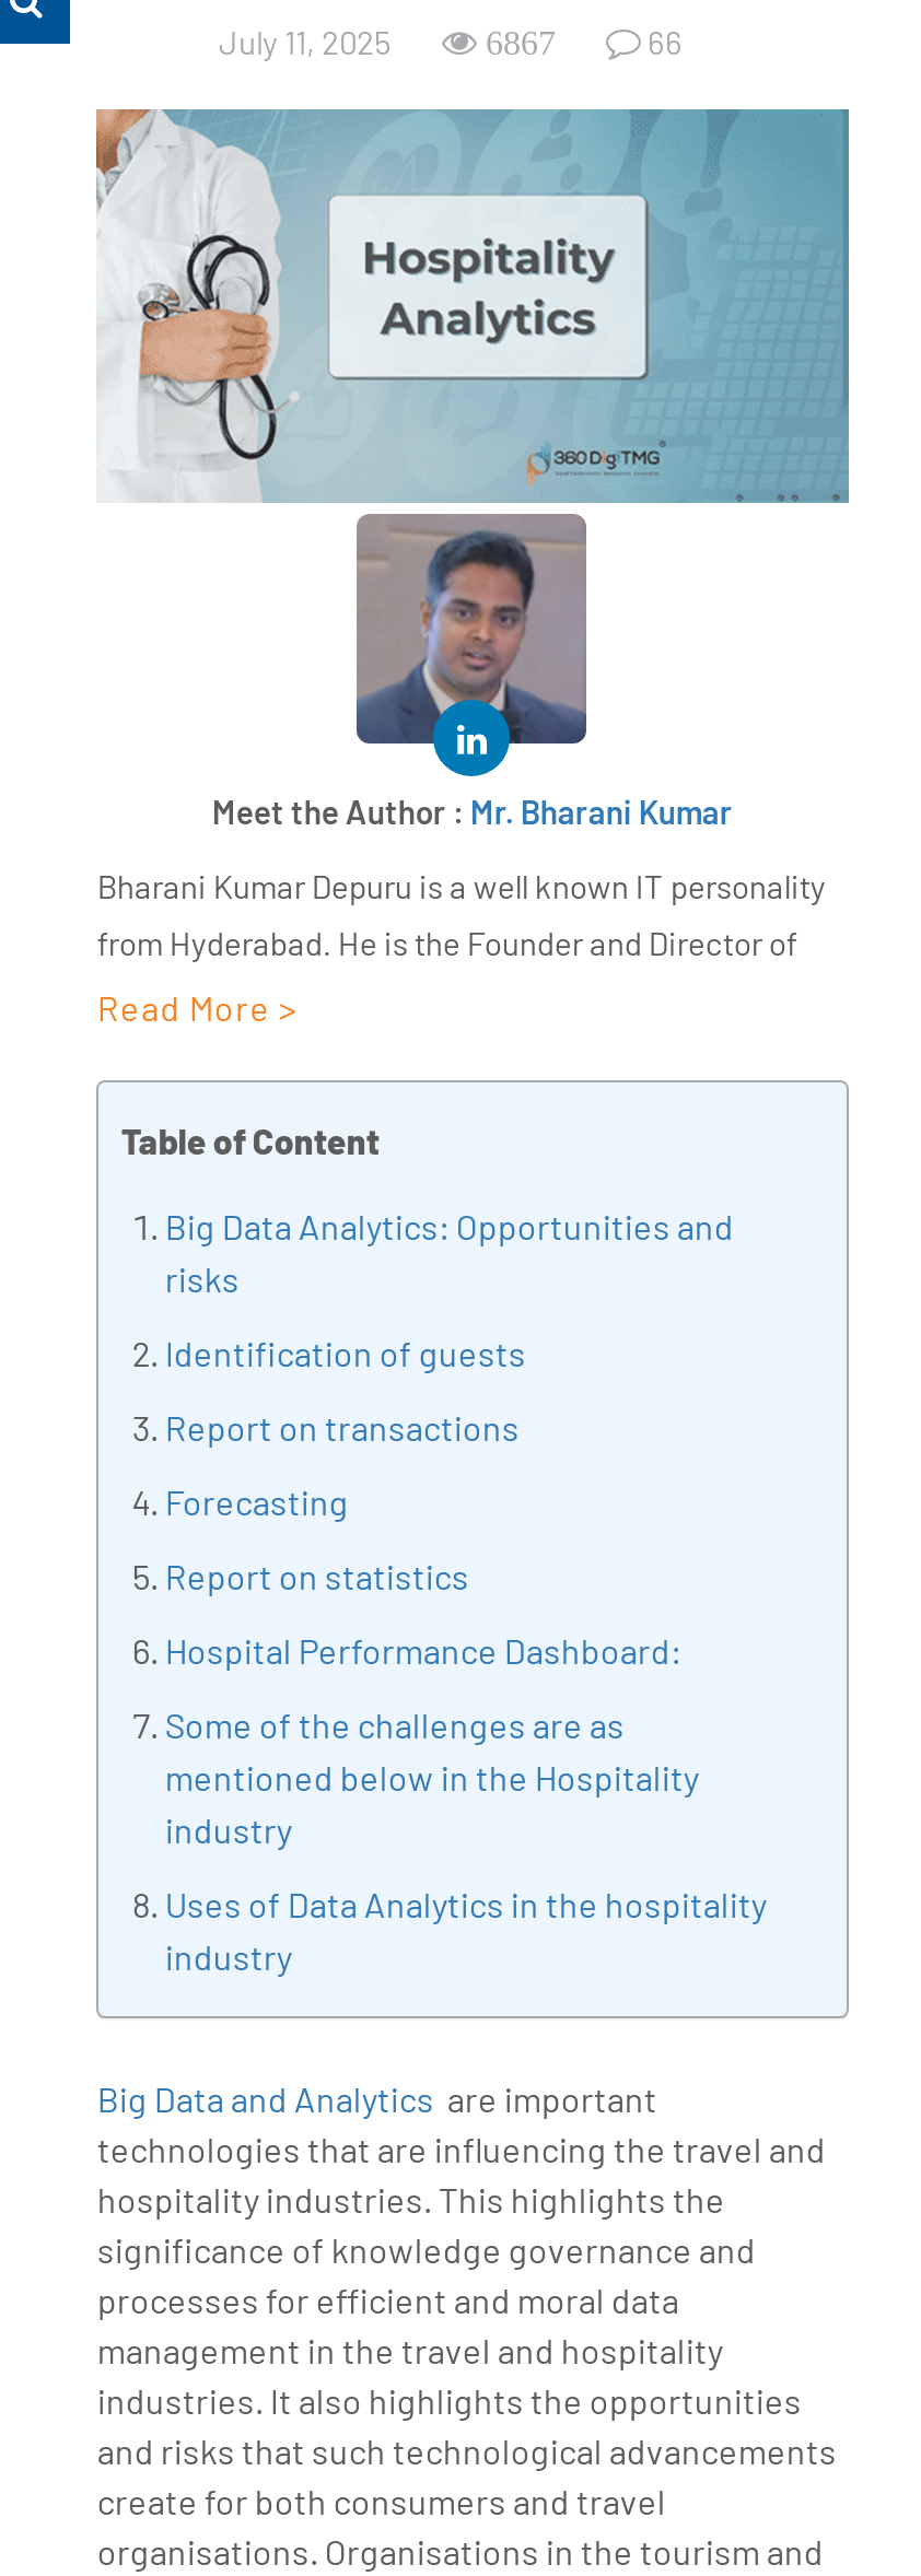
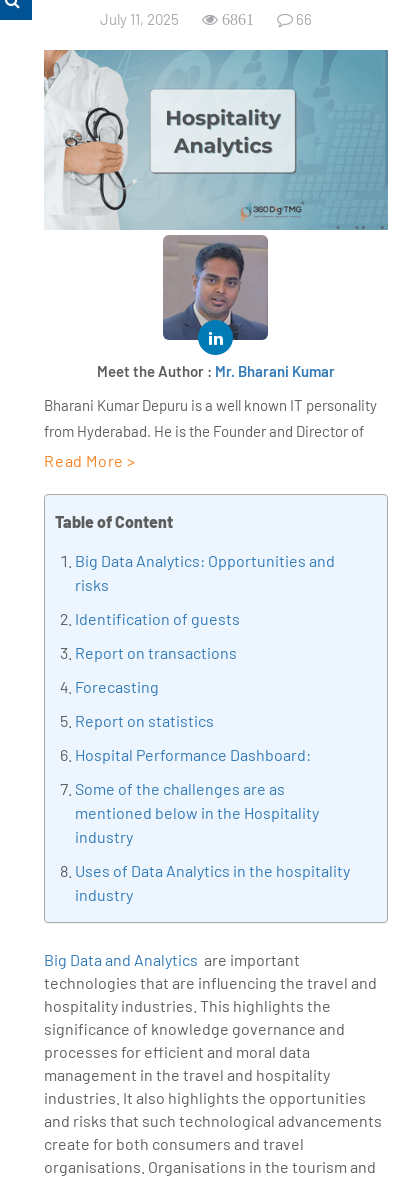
[477,24,556,61] 6867 -> [218,11,254,28] 6861

